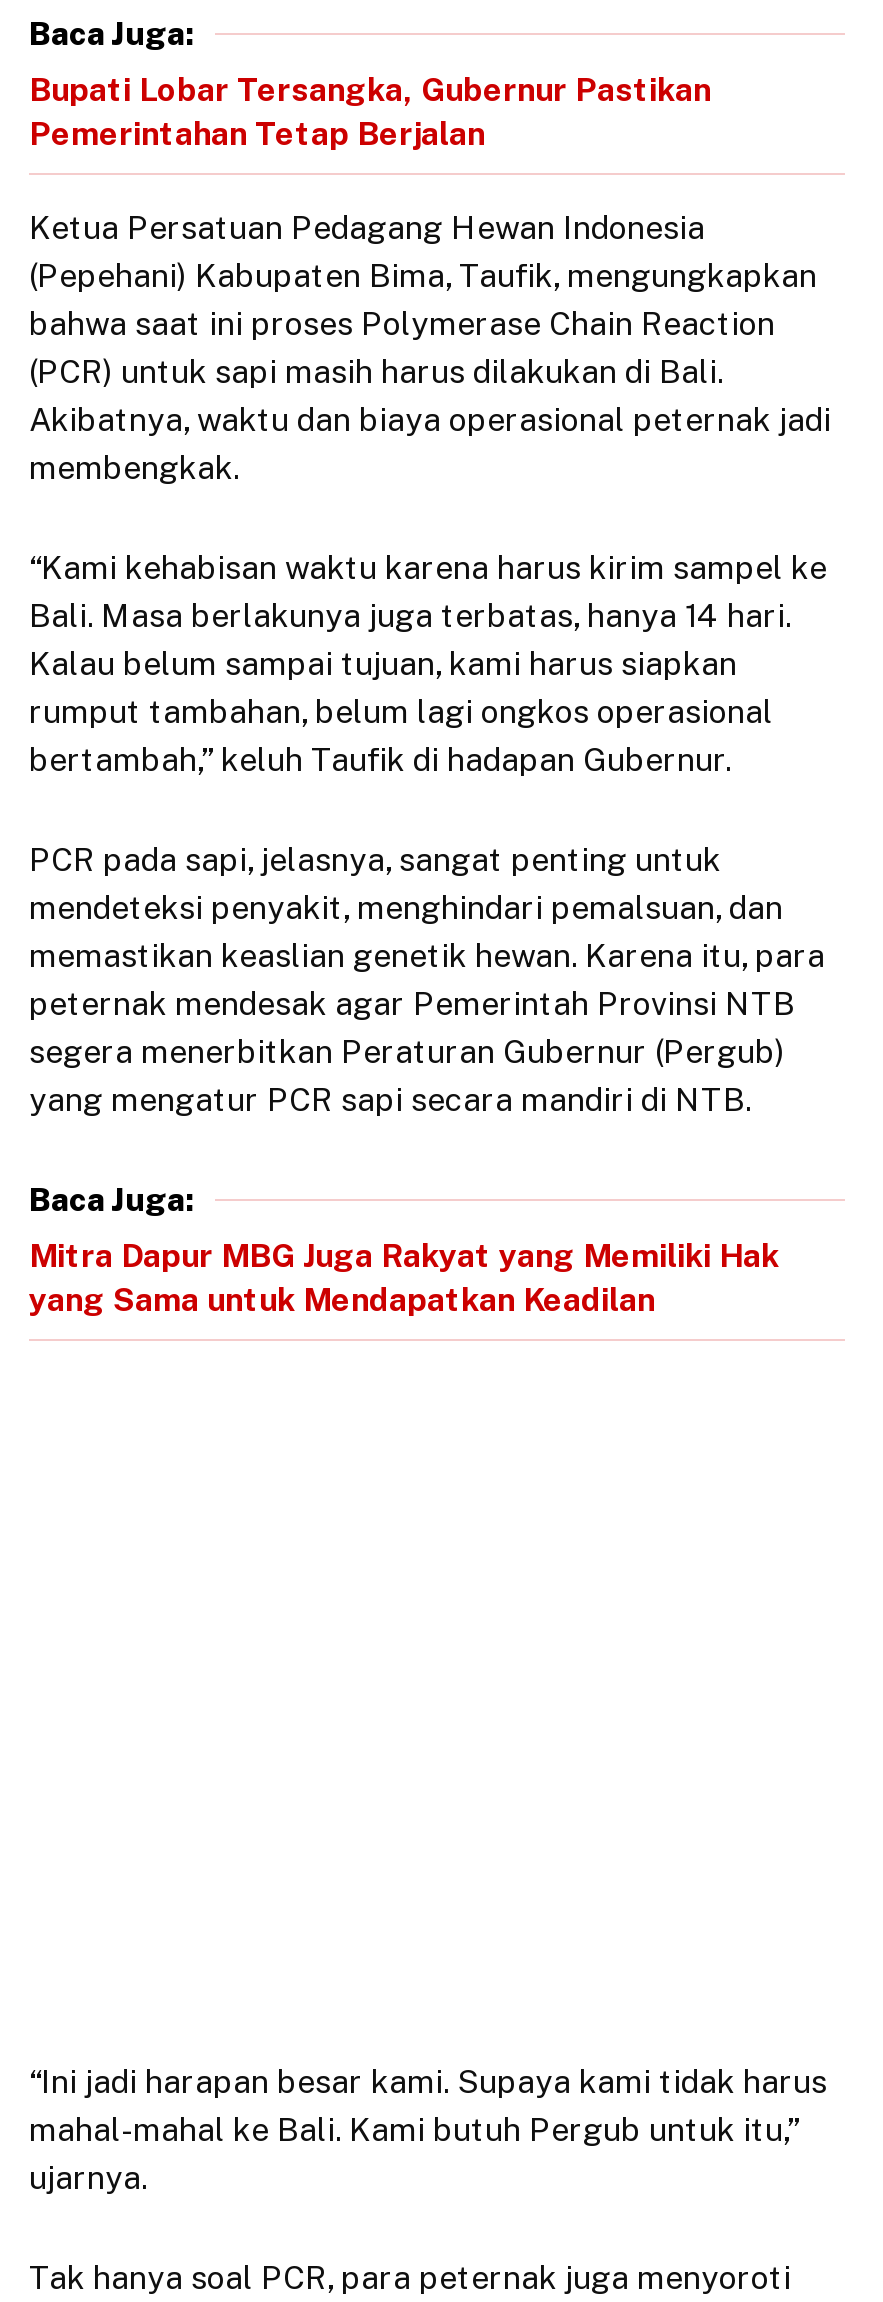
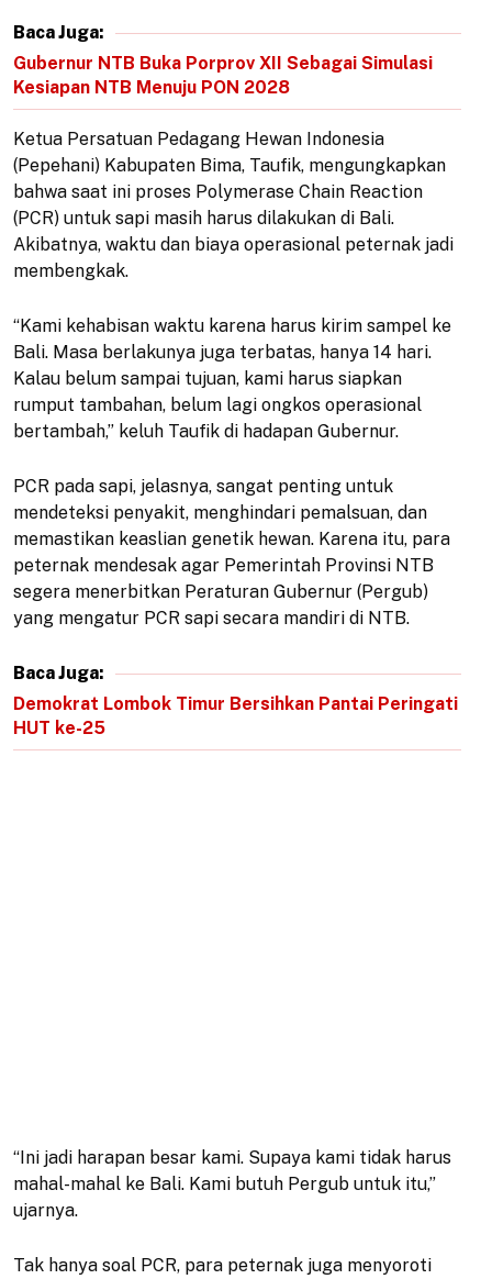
[29,70,711,152] Bupati Lobar Tersangka, Gubernur Pastikan | Pemerintahan Tetap Berjalan -> [13,53,433,98] Gubernur NTB Buka Porprov XII Sebagai Simulasi | Kesiapan NTB Menuju PON 2028
[29,1236,779,1318] Mitra Dapur MBG Juga Rakyat yang Memiliki Hak | yang Sama untuk Mendapatkan Keadilan -> [13,693,458,738] Demokrat Lombok Timur Bersihkan Pantai Peringati | HUT ke-25

